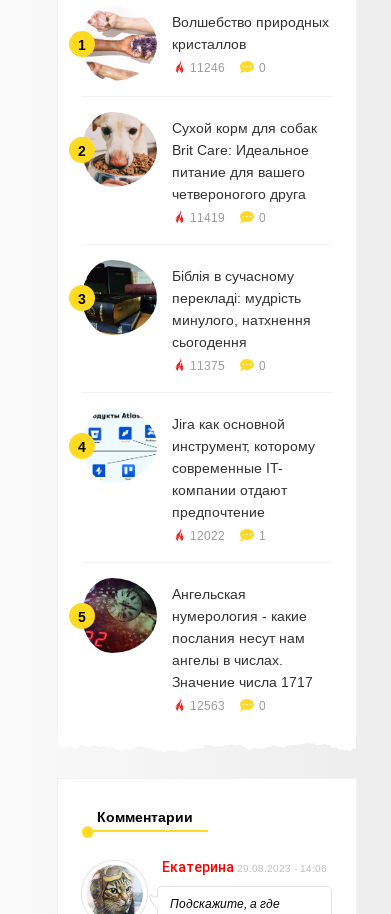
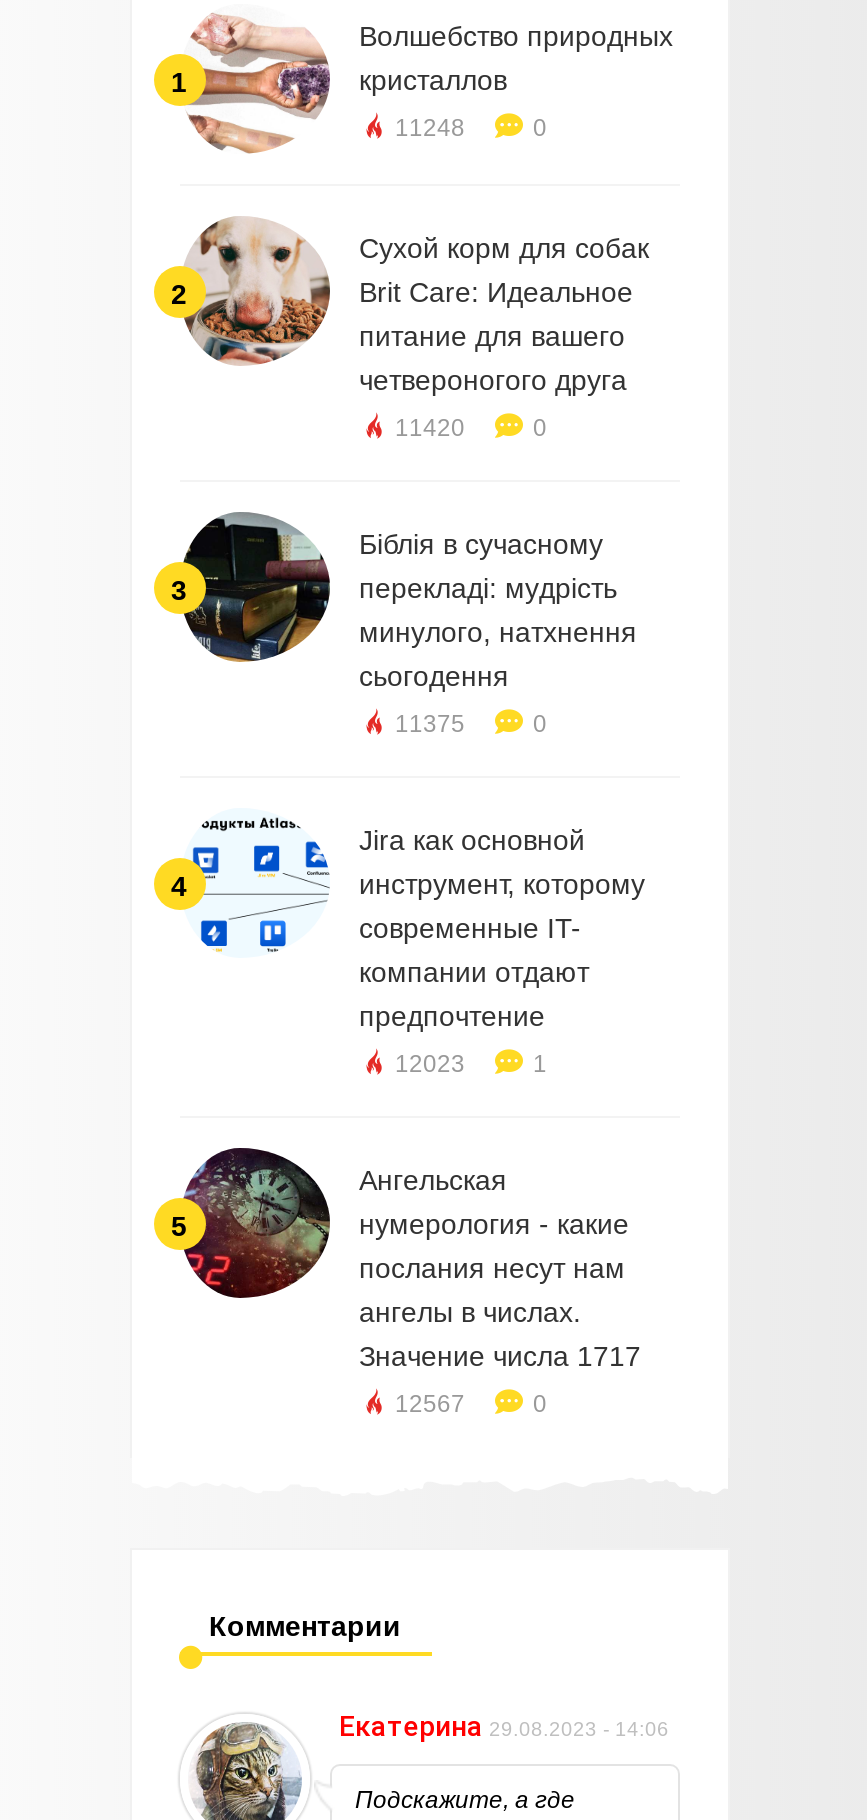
[189,61,224,75] 11246 -> [395,114,465,142] 11248
[189,211,224,225] 11419 -> [395,414,465,442] 11420
[189,529,224,543] 12022 -> [395,1050,465,1078] 12023
[189,699,224,713] 12563 -> [395,1390,465,1418] 12567

